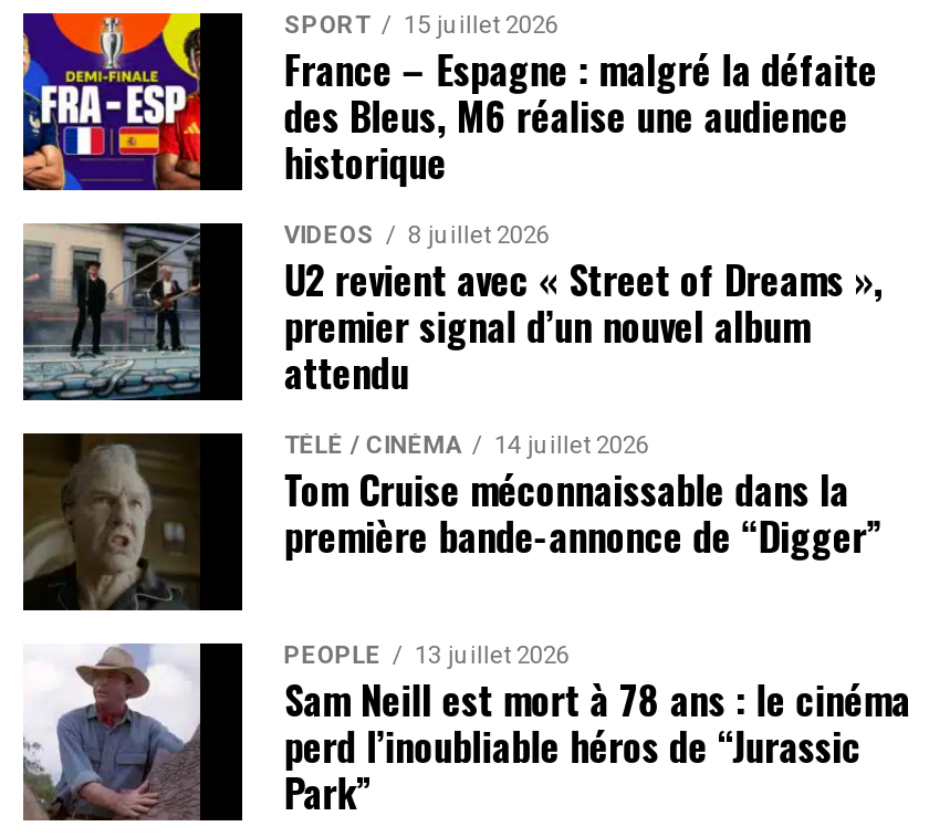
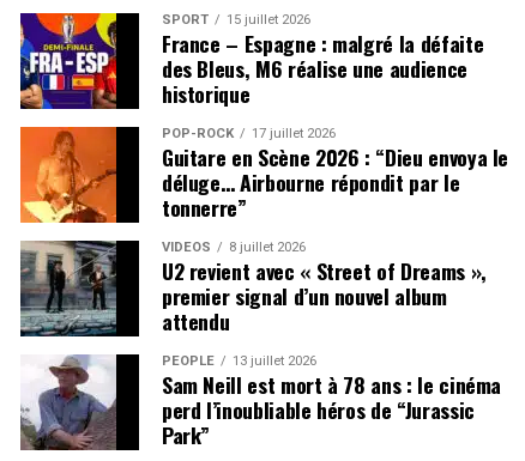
none -> [19,126,508,224] [image] | POP-ROCK | 17 juillet 2026 | Guitare en Scène 2026 : “Dieu envoya le | déluge… Airbourne répondit par le | tonnerre”
moved [19,219,883,405] -> [18,238,486,339]: [image] | VIDEOS | 8 juillet 2026 | U2 revient avec « Street of Dreams », | premier signal d’un nouvel album | attendu
[23,431,883,610] [image] | TÉLÉ / CINÉMA | 14 juillet 2026 | Tom Cruise méconnaissable dans la | première bande-annonce de “Digger” -> none

